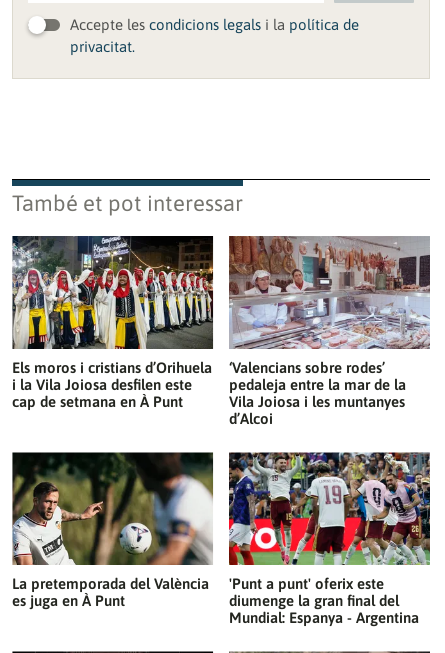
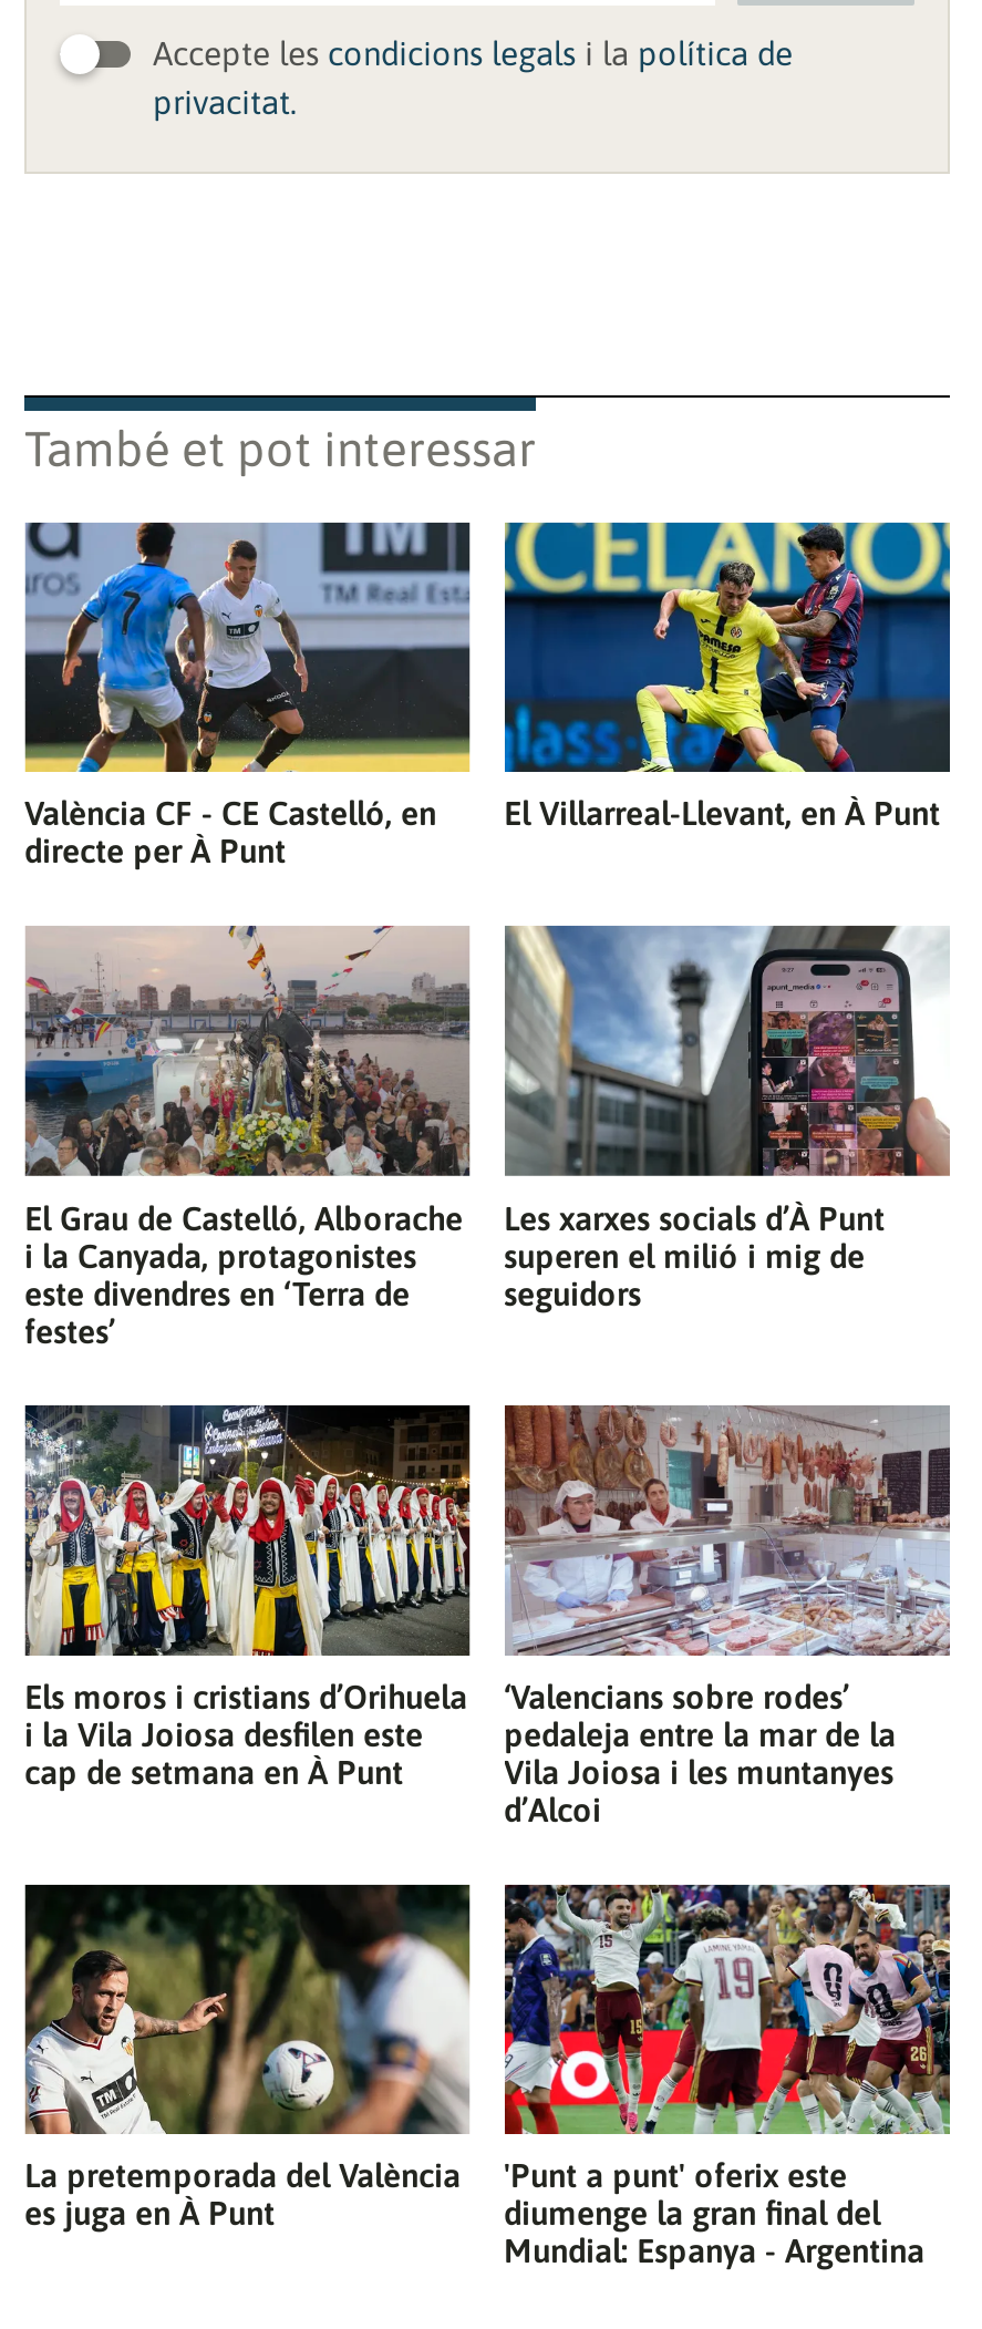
none -> [24,521,472,870] [image] | València CF - CE Castelló, en | directe per À Punt
none -> [24,924,472,1350] [image] | El Grau de Castelló, Alborache | i la Canyada, protagonistes | este divendres en ‘Terra de | festes’
none -> [503,521,952,833] [image] | El Villarreal-Llevant, en À Punt
none -> [503,924,950,1312] [image] | Les xarxes socials d’À Punt | superen el milió i mig de | seguidors

